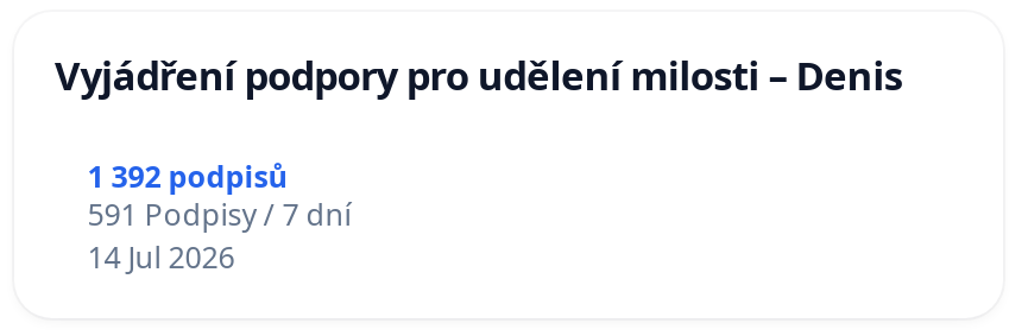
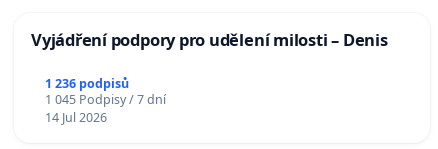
[87,158,287,199] 1 392 podpisů -> [45,75,129,92] 1 236 podpisů
[87,196,351,237] 591 Podpisy / 7 dní -> [45,91,166,108] 1 045 Podpisy / 7 dní

